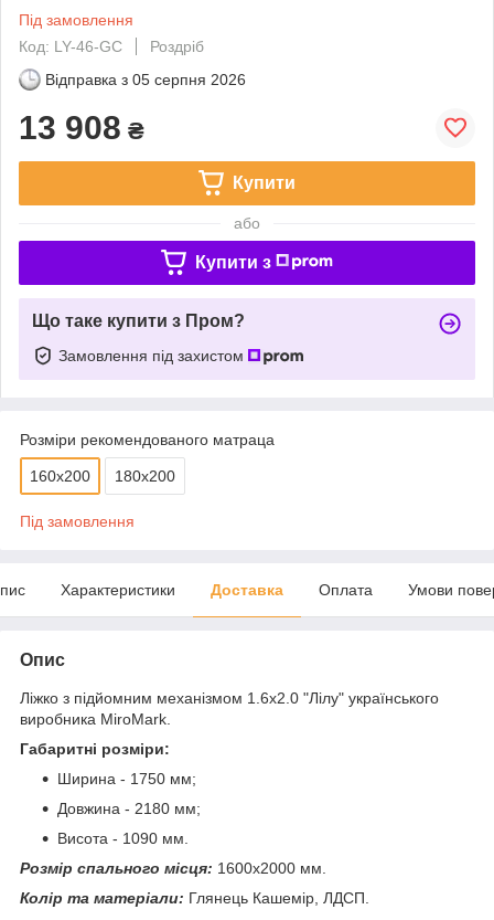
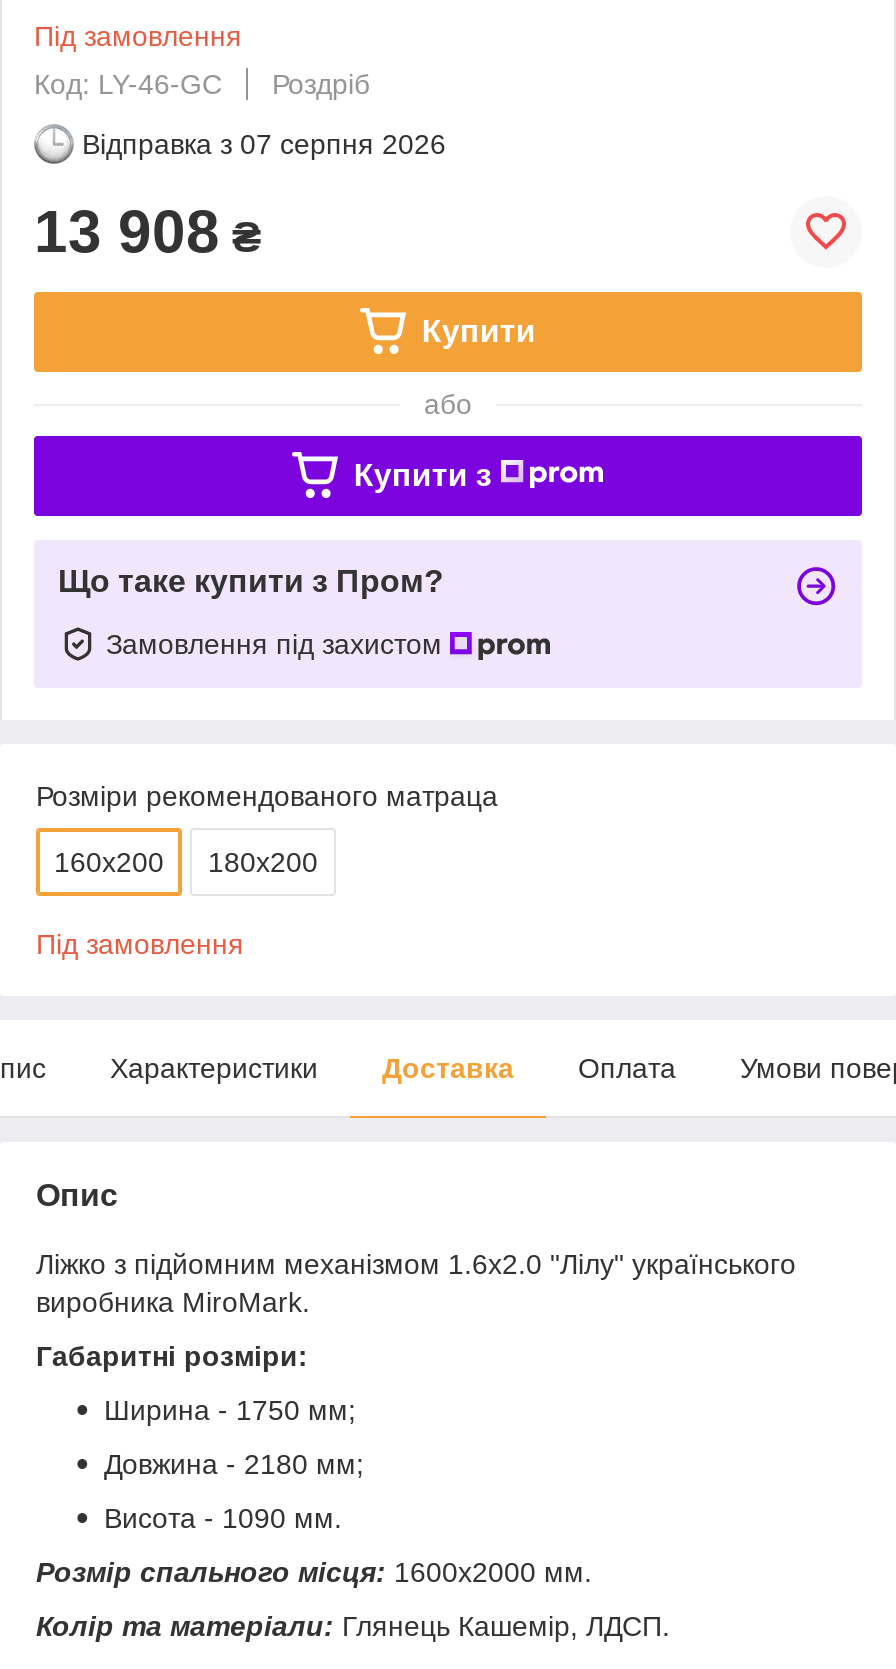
[45,70,246,88] Відправка з 05 серпня 2026 -> [82,128,446,160] Відправка з 07 серпня 2026

